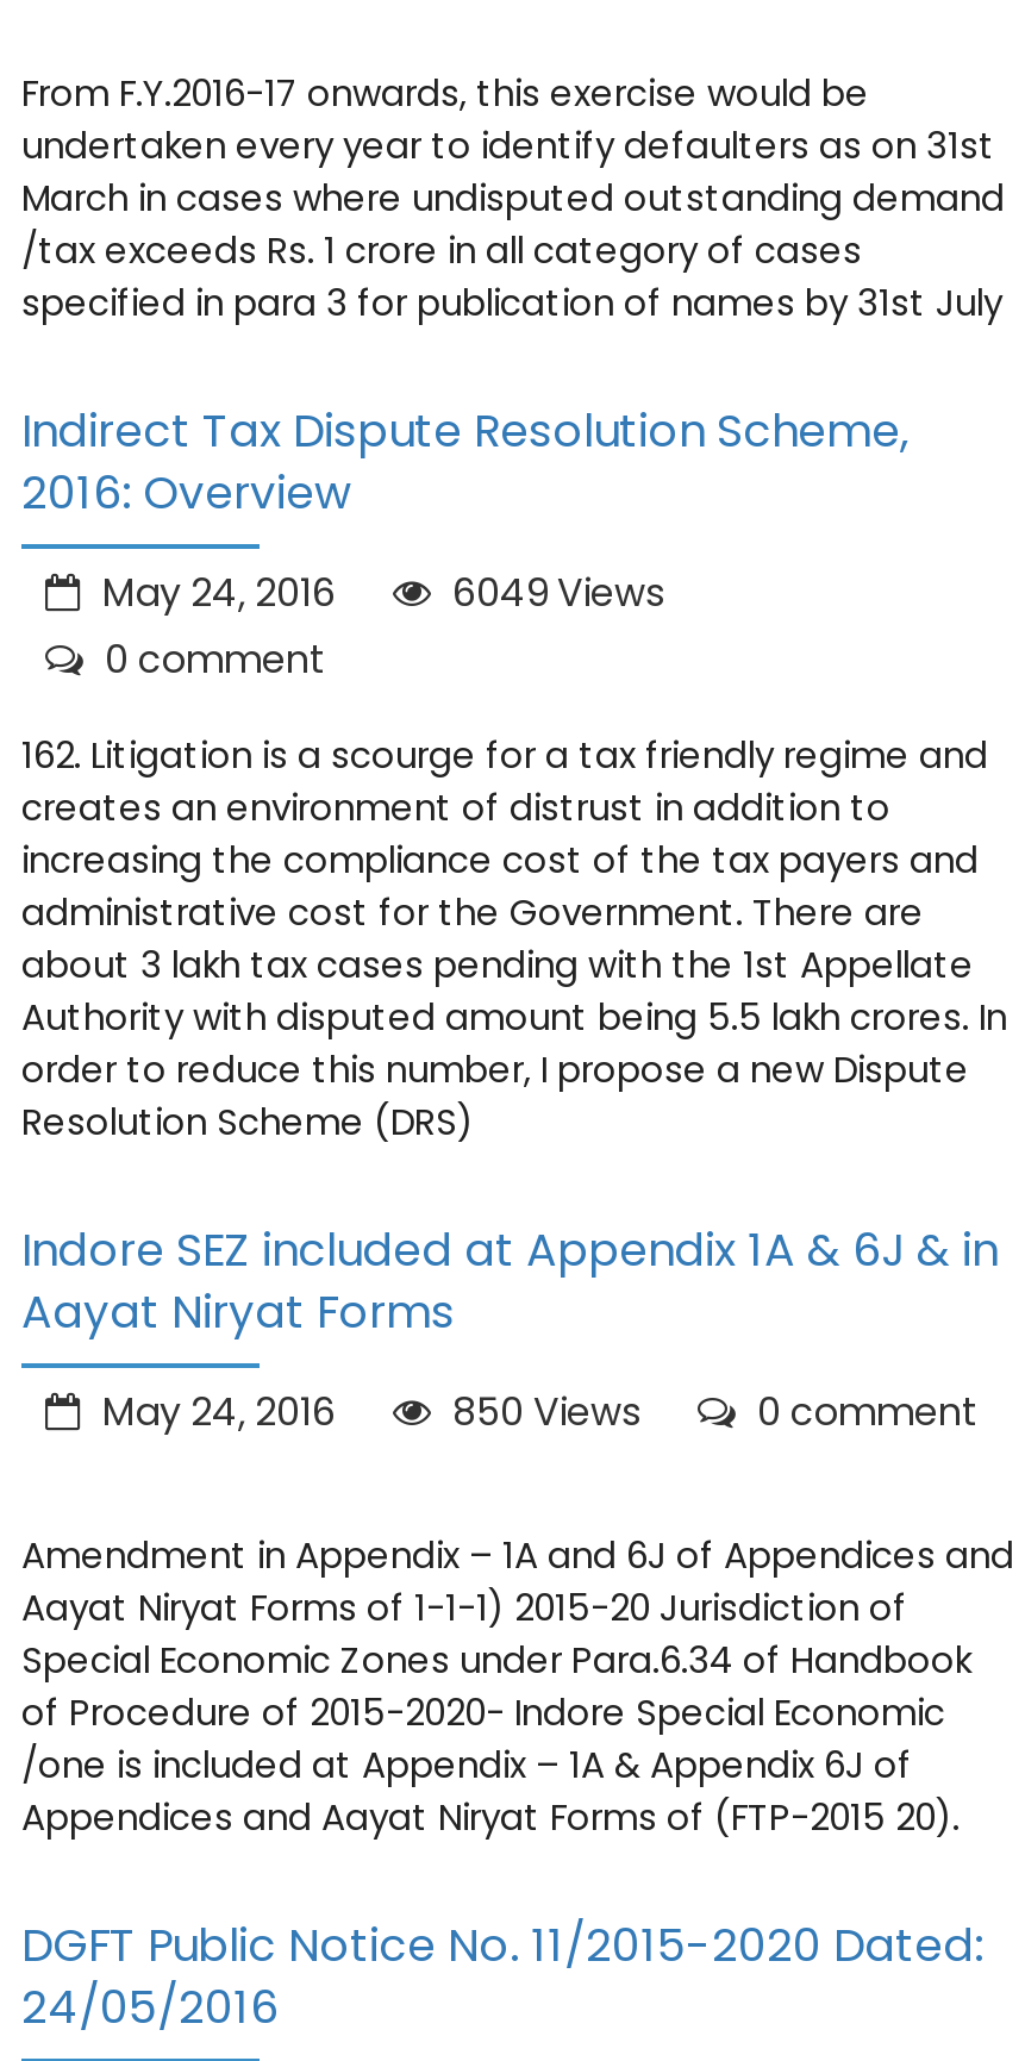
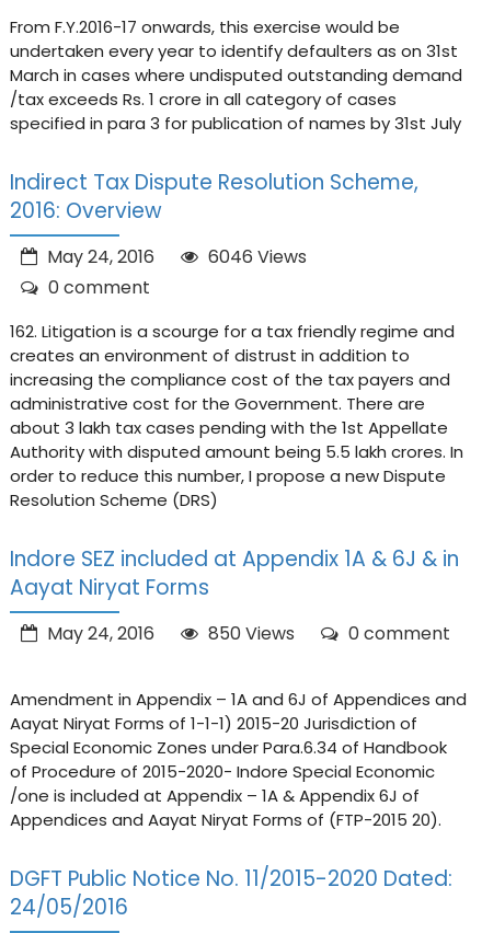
[93,566,664,620] May 24, 2016 6049 Views -> [43,244,307,269] May 24, 2016 6046 Views

